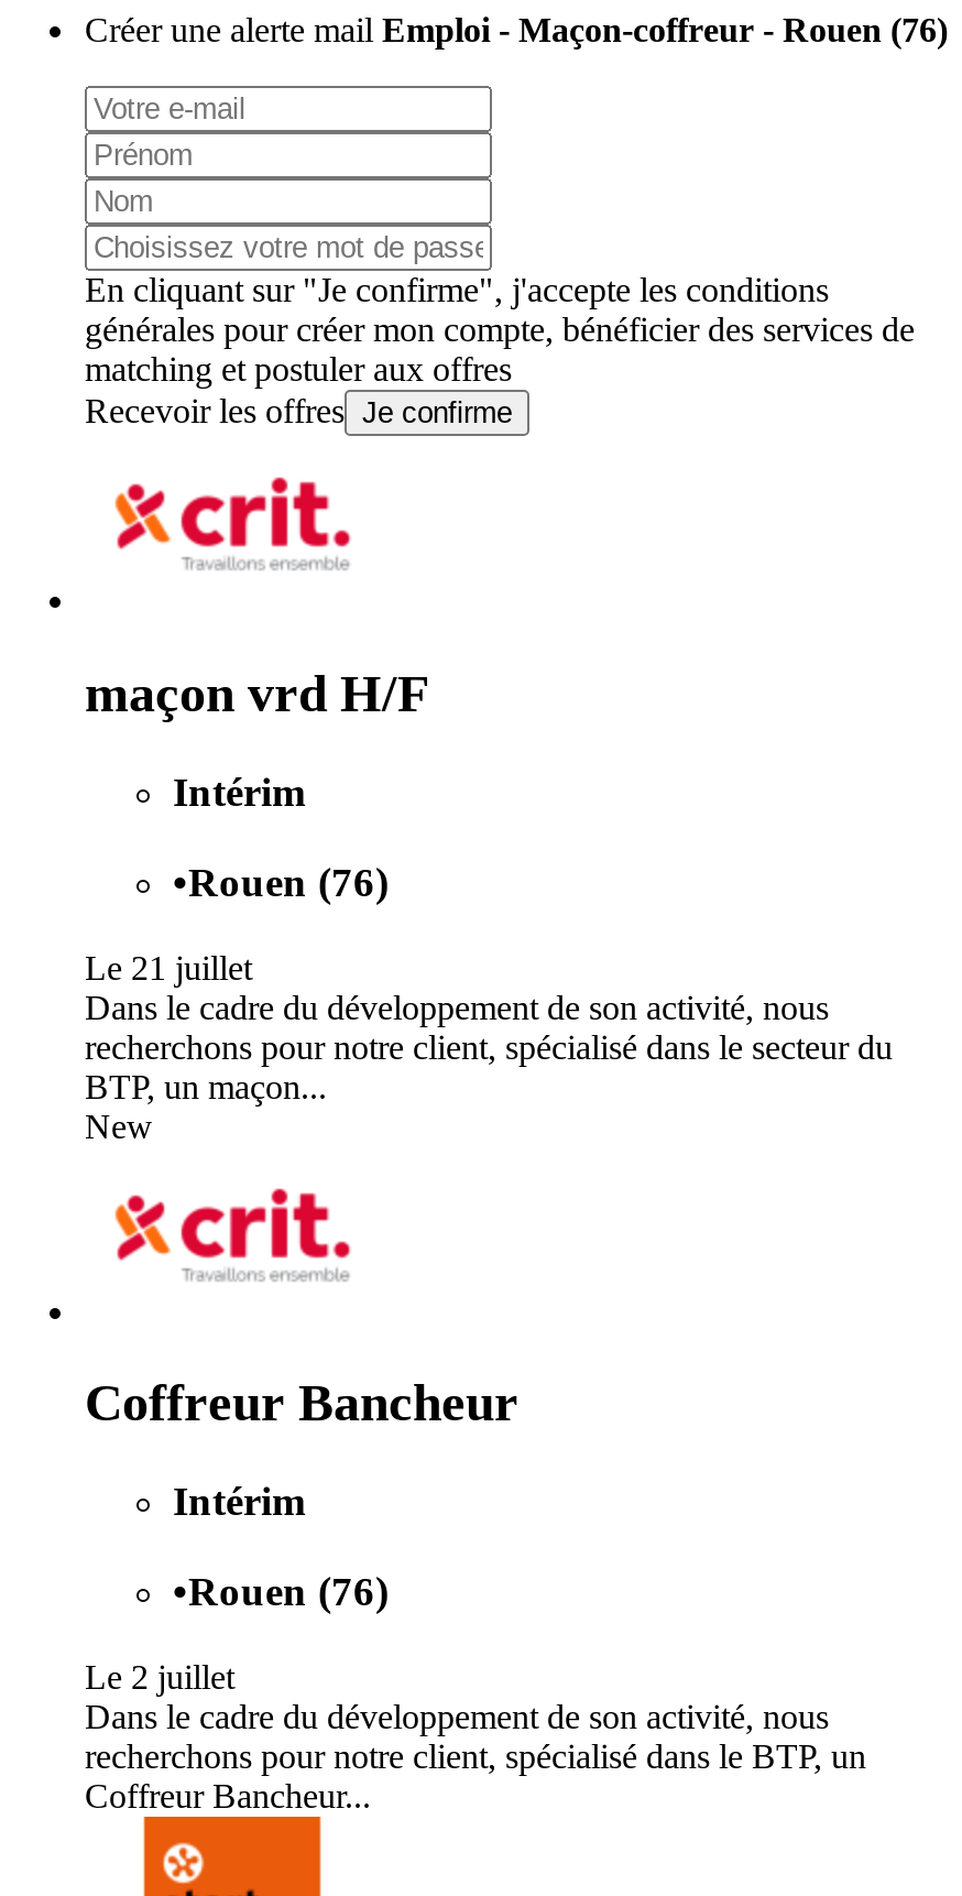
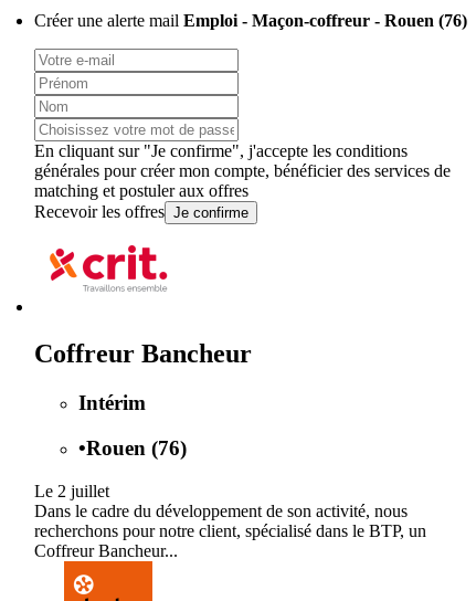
[85,665,893,1144] maçon vrd H/F | Intérim | •Rouen (76) | Le 21 juillet | Dans le cadre du développement de son activité, nous | recherchons pour notre client, spécialisé dans le secteur du | BTP, un maçon... | New -> none

